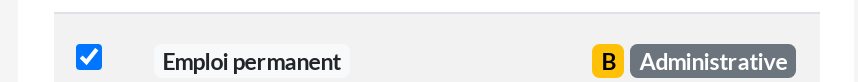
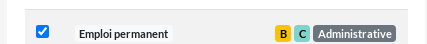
none -> [299,27,306,40] C

